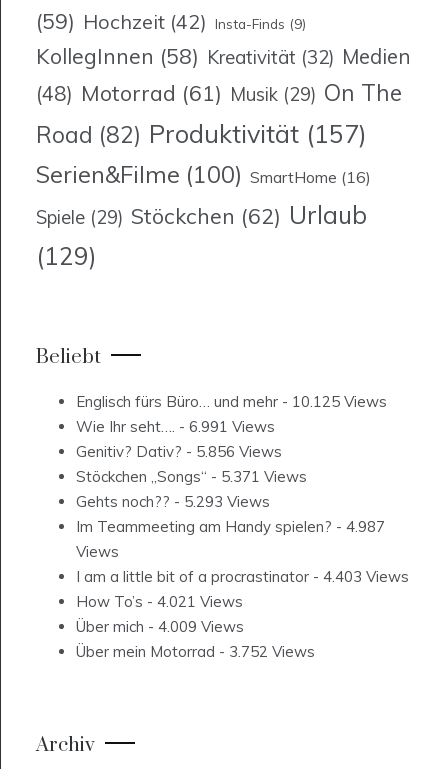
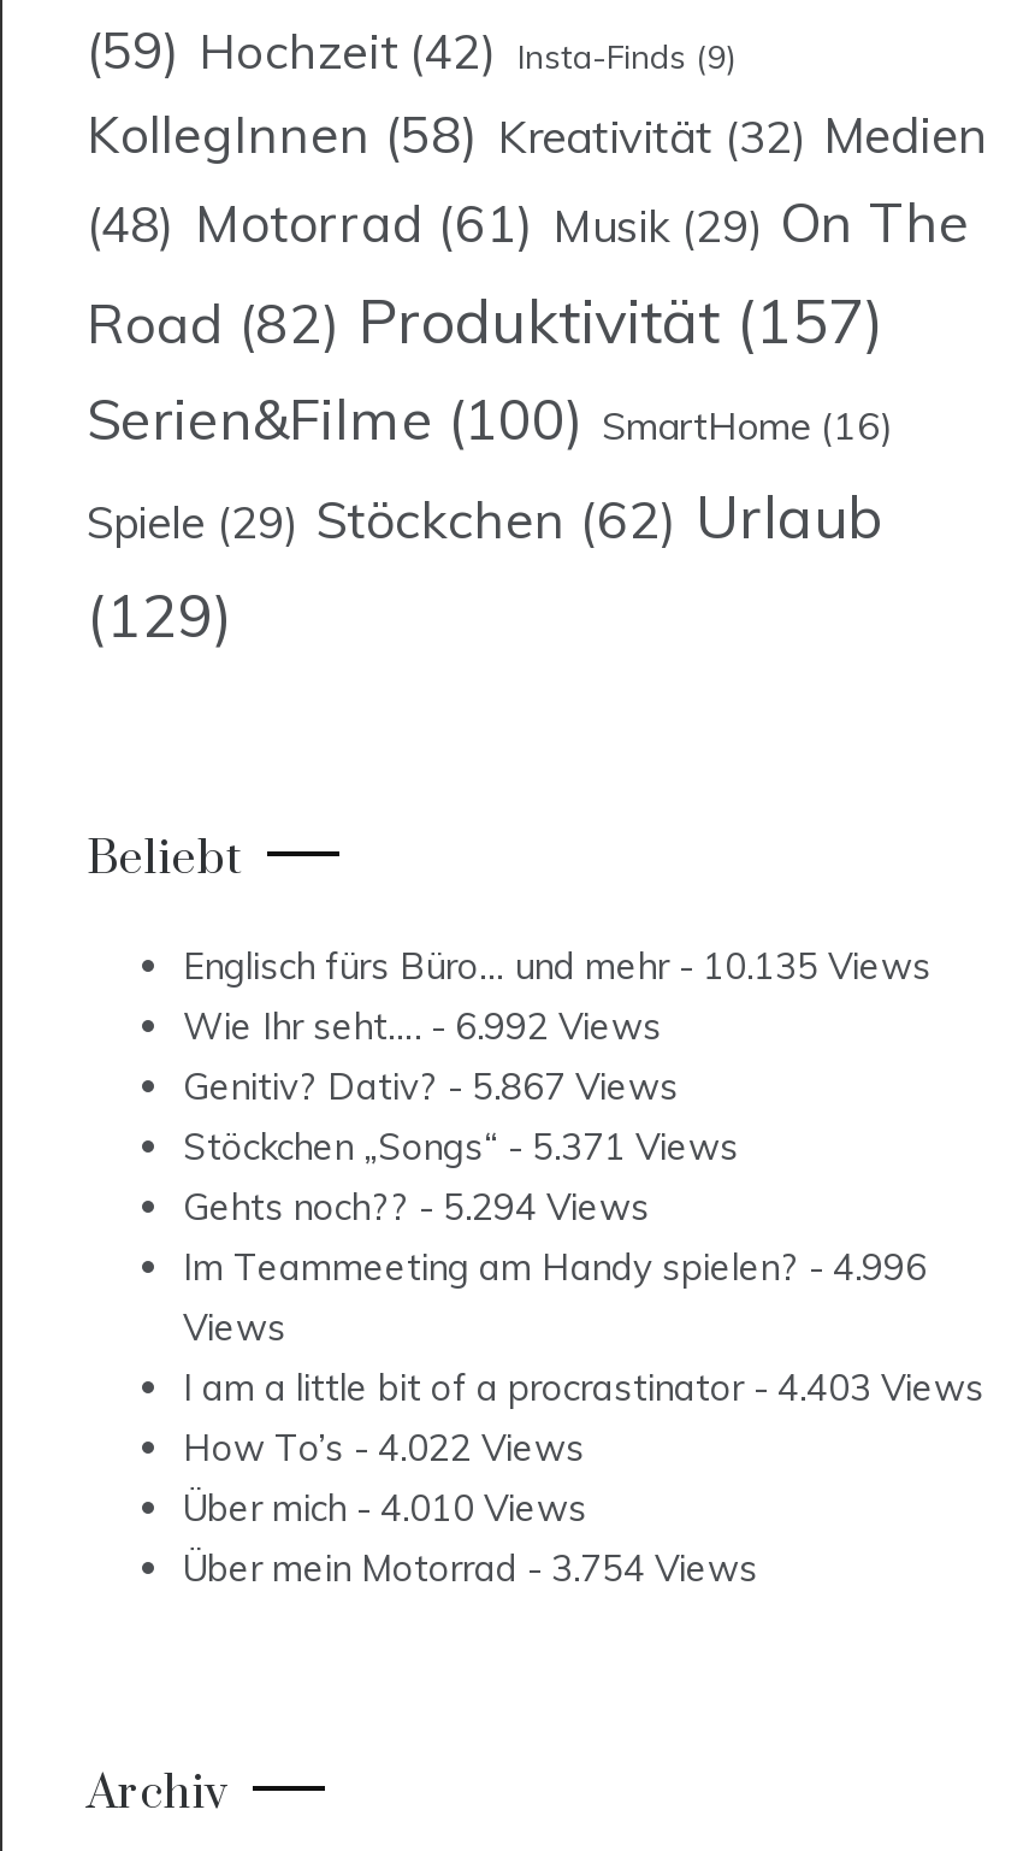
[76,392,387,411] Englisch fürs Büro… und mehr - 10.125 Views -> [183,944,931,990] Englisch fürs Büro… und mehr - 10.135 Views
[76,417,275,436] Wie Ihr seht…. - 6.991 Views -> [183,1004,662,1050] Wie Ihr seht…. - 6.992 Views
[76,442,282,461] Genitiv? Dativ? - 5.856 Views -> [183,1065,679,1110] Genitiv? Dativ? - 5.867 Views
[76,492,270,511] Gehts noch?? - 5.293 Views -> [183,1185,650,1231] Gehts noch?? - 5.294 Views
[76,517,385,536] Im Teammeeting am Handy spielen? - 4.987 -> [183,1245,927,1291] Im Teammeeting am Handy spielen? - 4.996
[76,592,243,611] How To’s - 4.021 Views -> [183,1426,585,1472] How To’s - 4.022 Views
[76,617,244,636] Über mich - 4.009 Views -> [183,1486,587,1532] Über mich - 4.010 Views
[76,642,315,661] Über mein Motorrad - 3.752 Views -> [183,1546,758,1592] Über mein Motorrad - 3.754 Views

